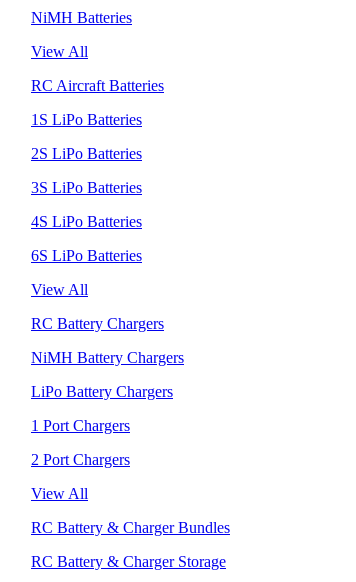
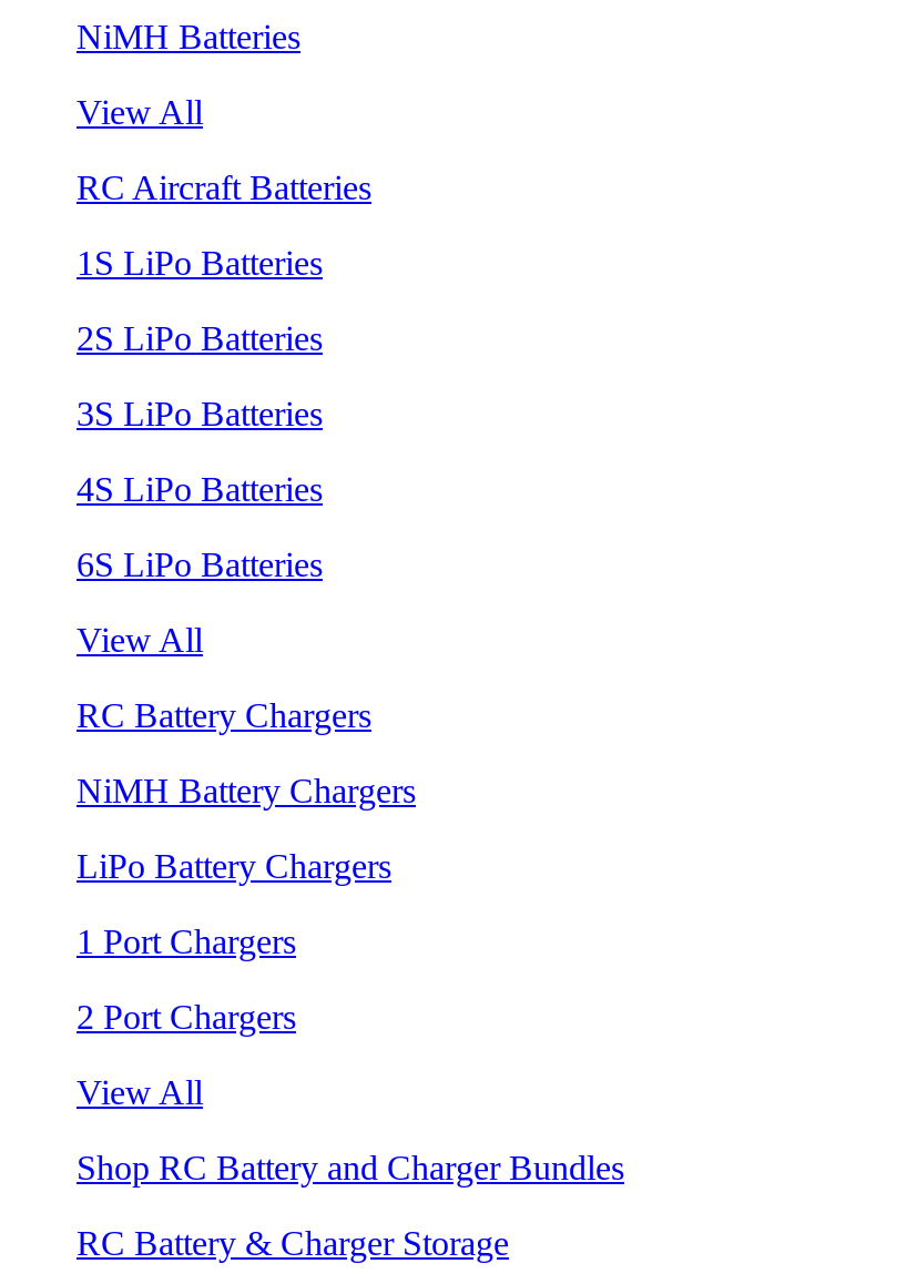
[31,519,230,536] RC Battery & Charger Bundles -> [77,1148,624,1186] Shop RC Battery and Charger Bundles

